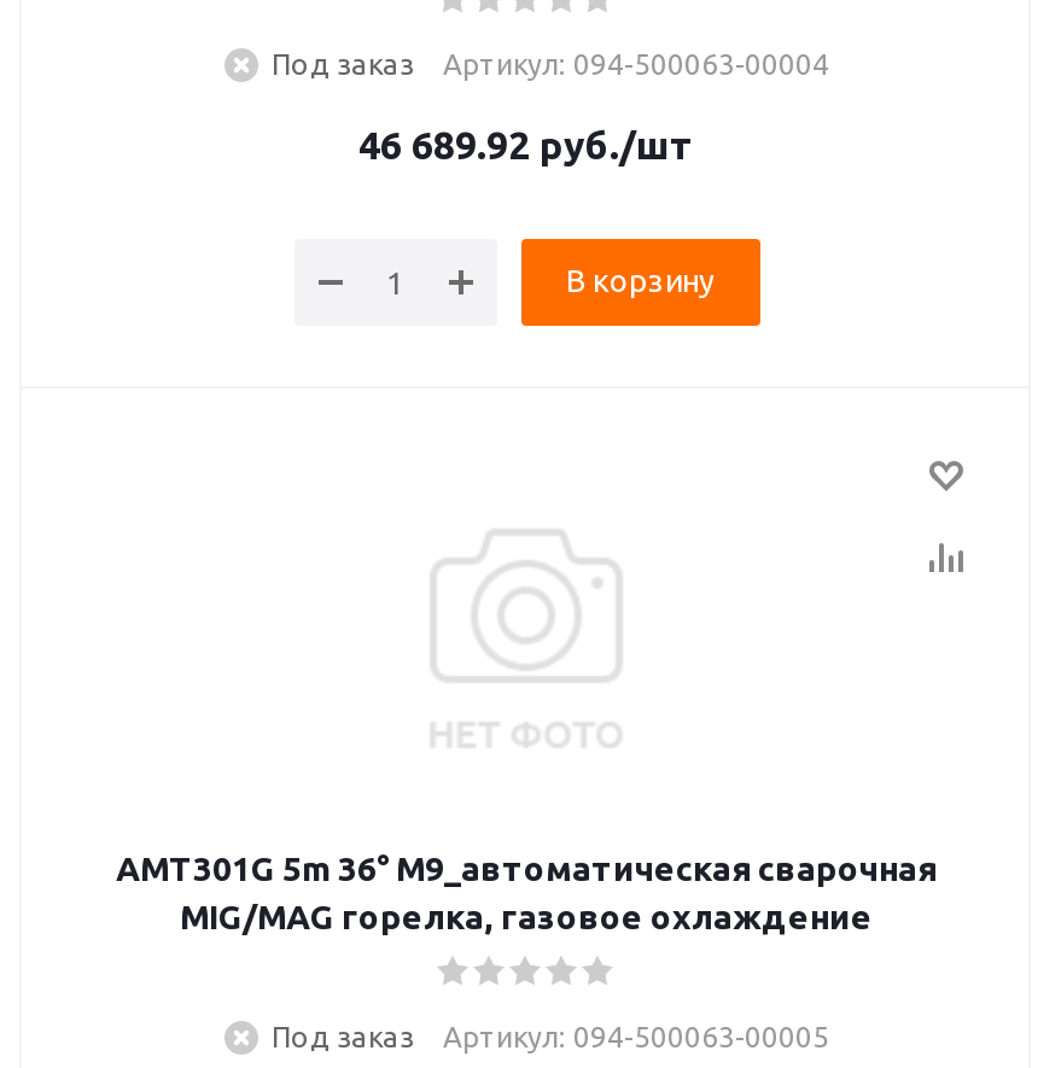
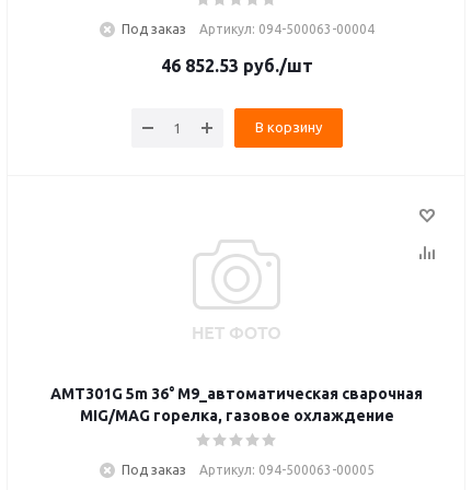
[358,123,694,167] 46 689.92 руб./шт -> [160,56,313,75] 46 852.53 руб./шт

